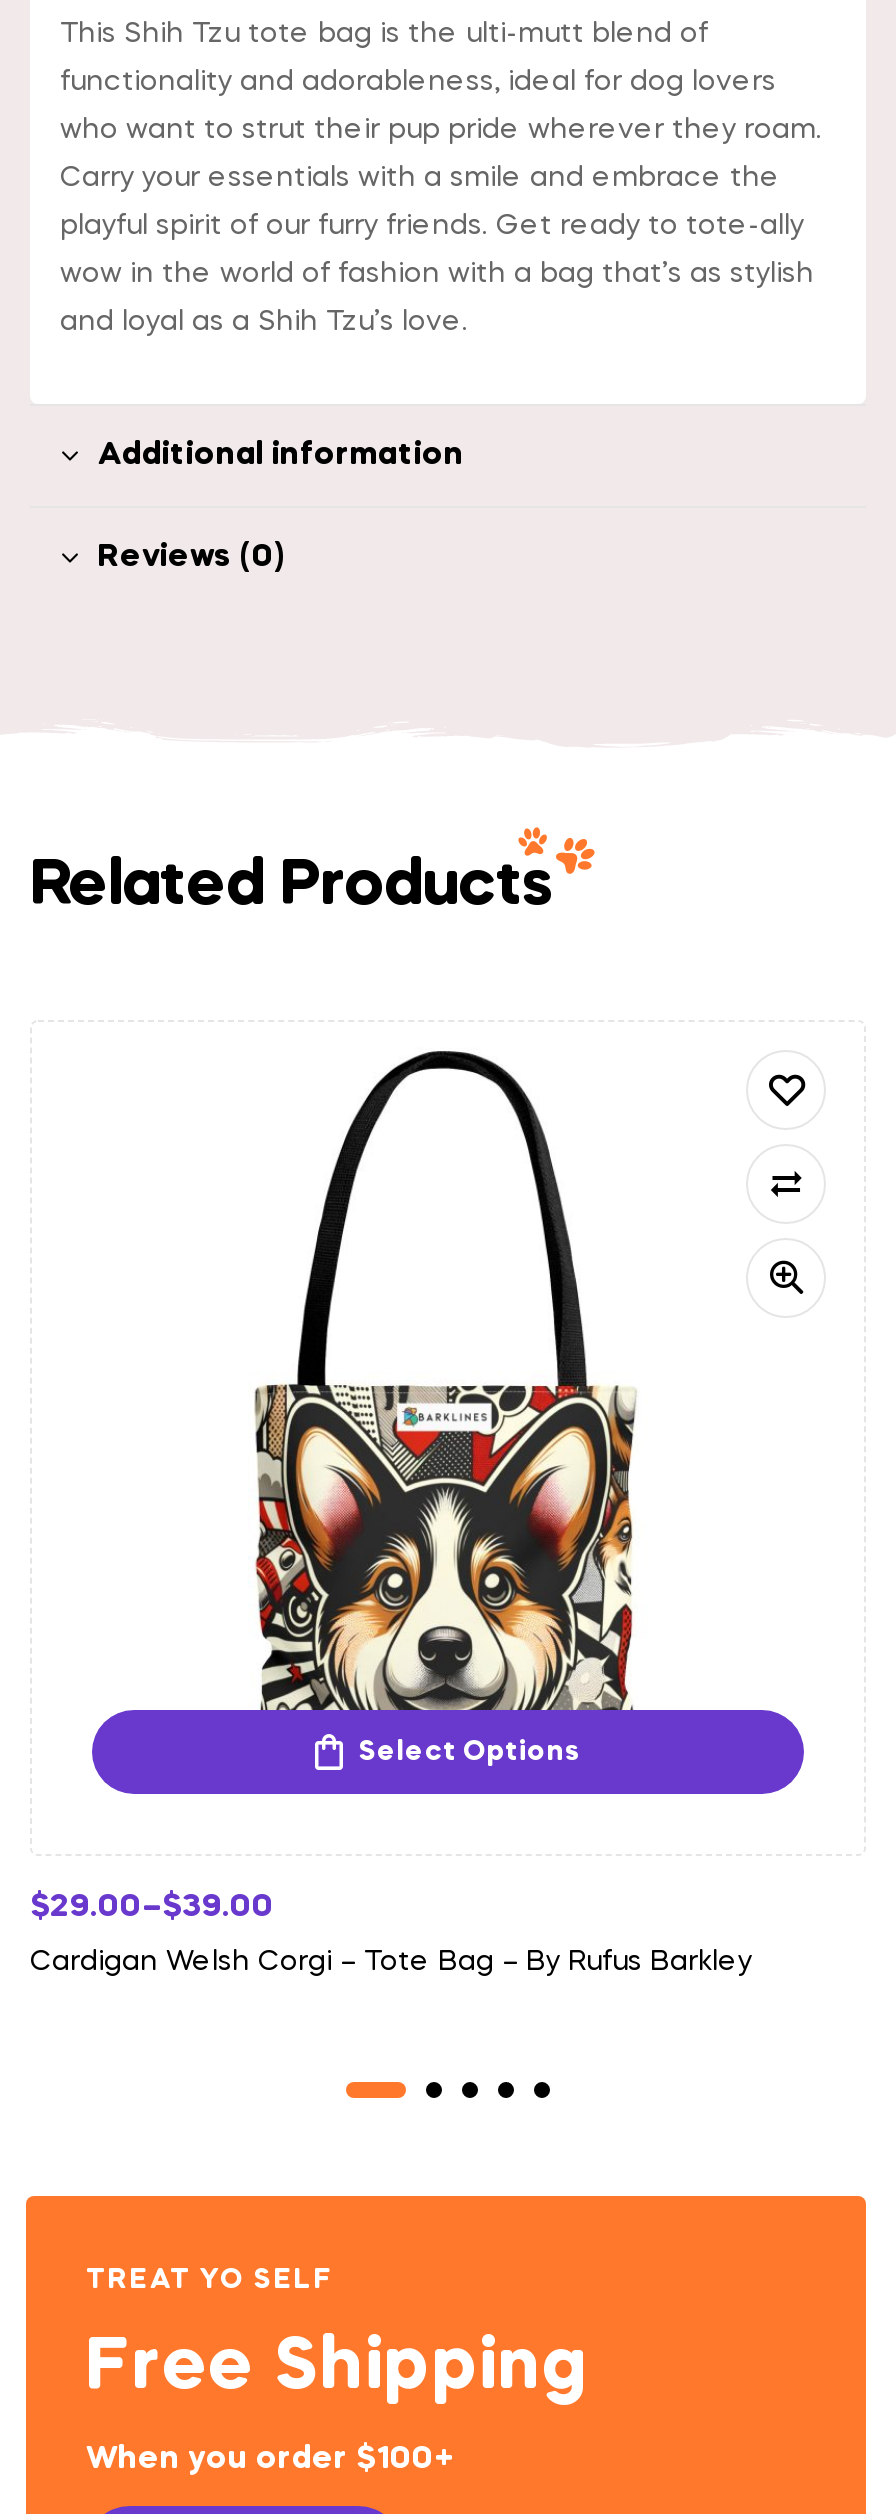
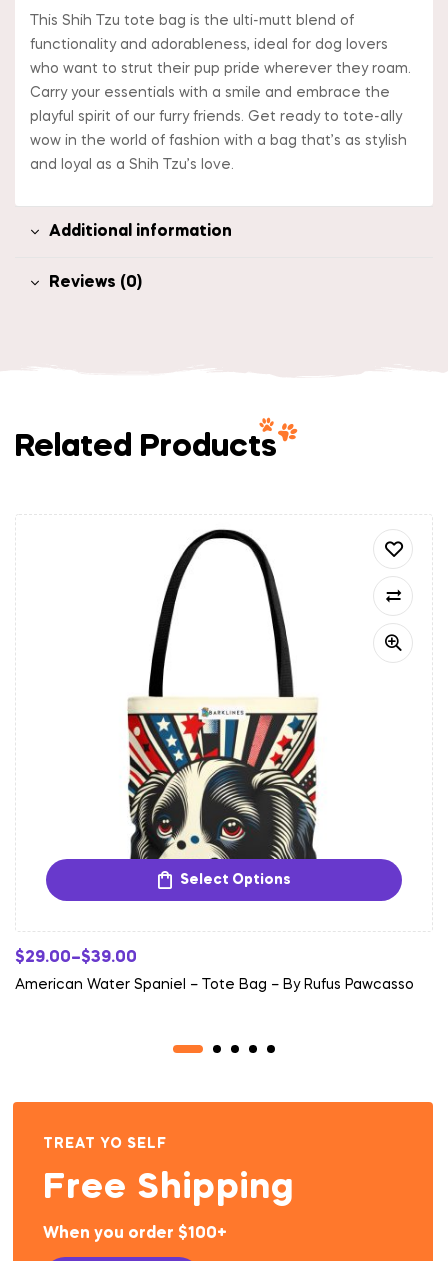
[254,1382,636,1712] [image] -> [127,696,317,860] [image]
[30,1948,752,1976] Cardigan Welsh Corgi – Tote Bag – By Rufus Barkley -> [15,978,414,992] American Water Spaniel – Tote Bag – By Rufus Pawcasso

